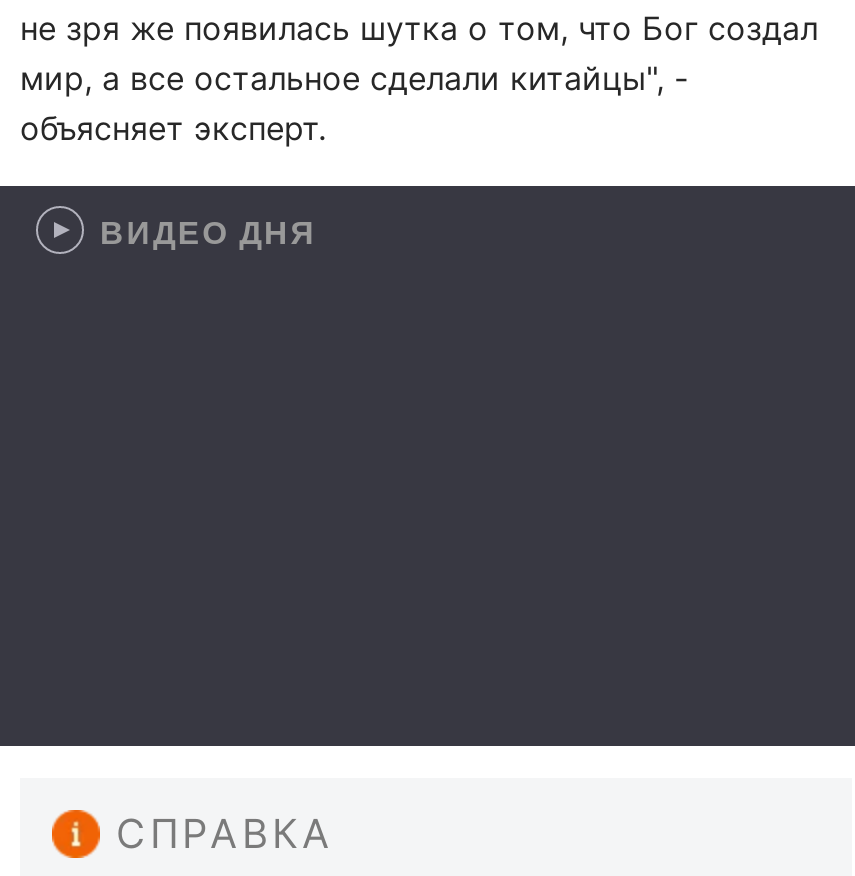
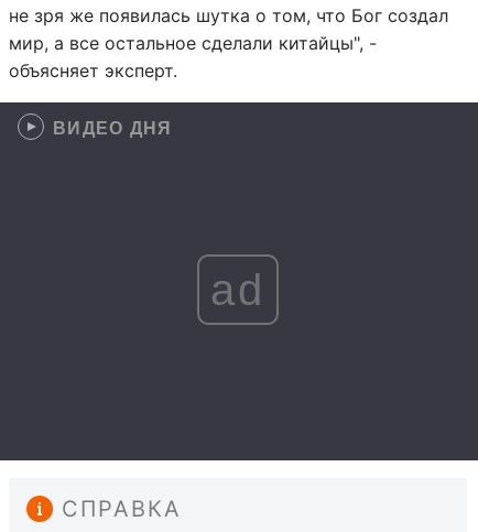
none -> [210,265,265,313] ad

